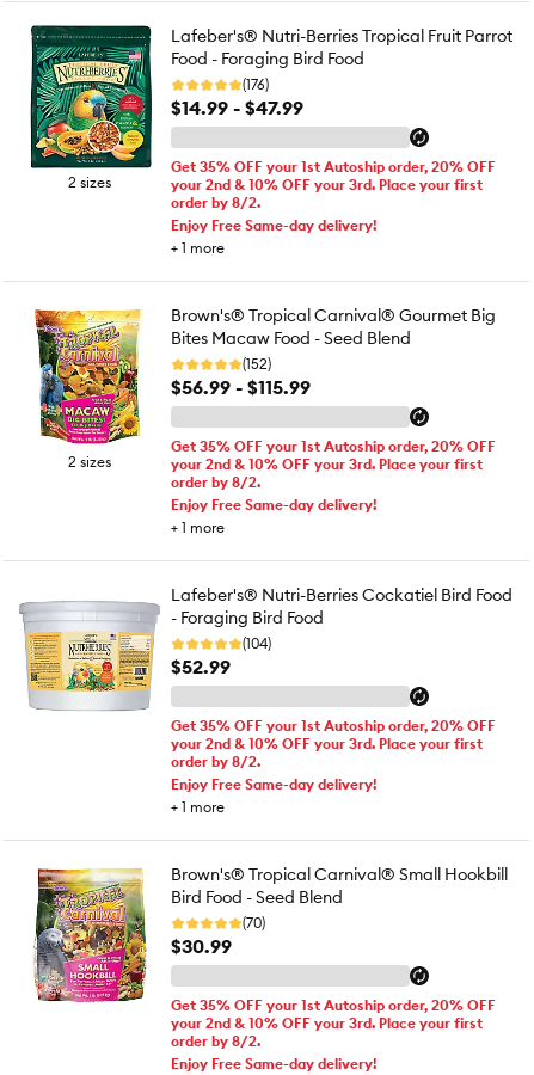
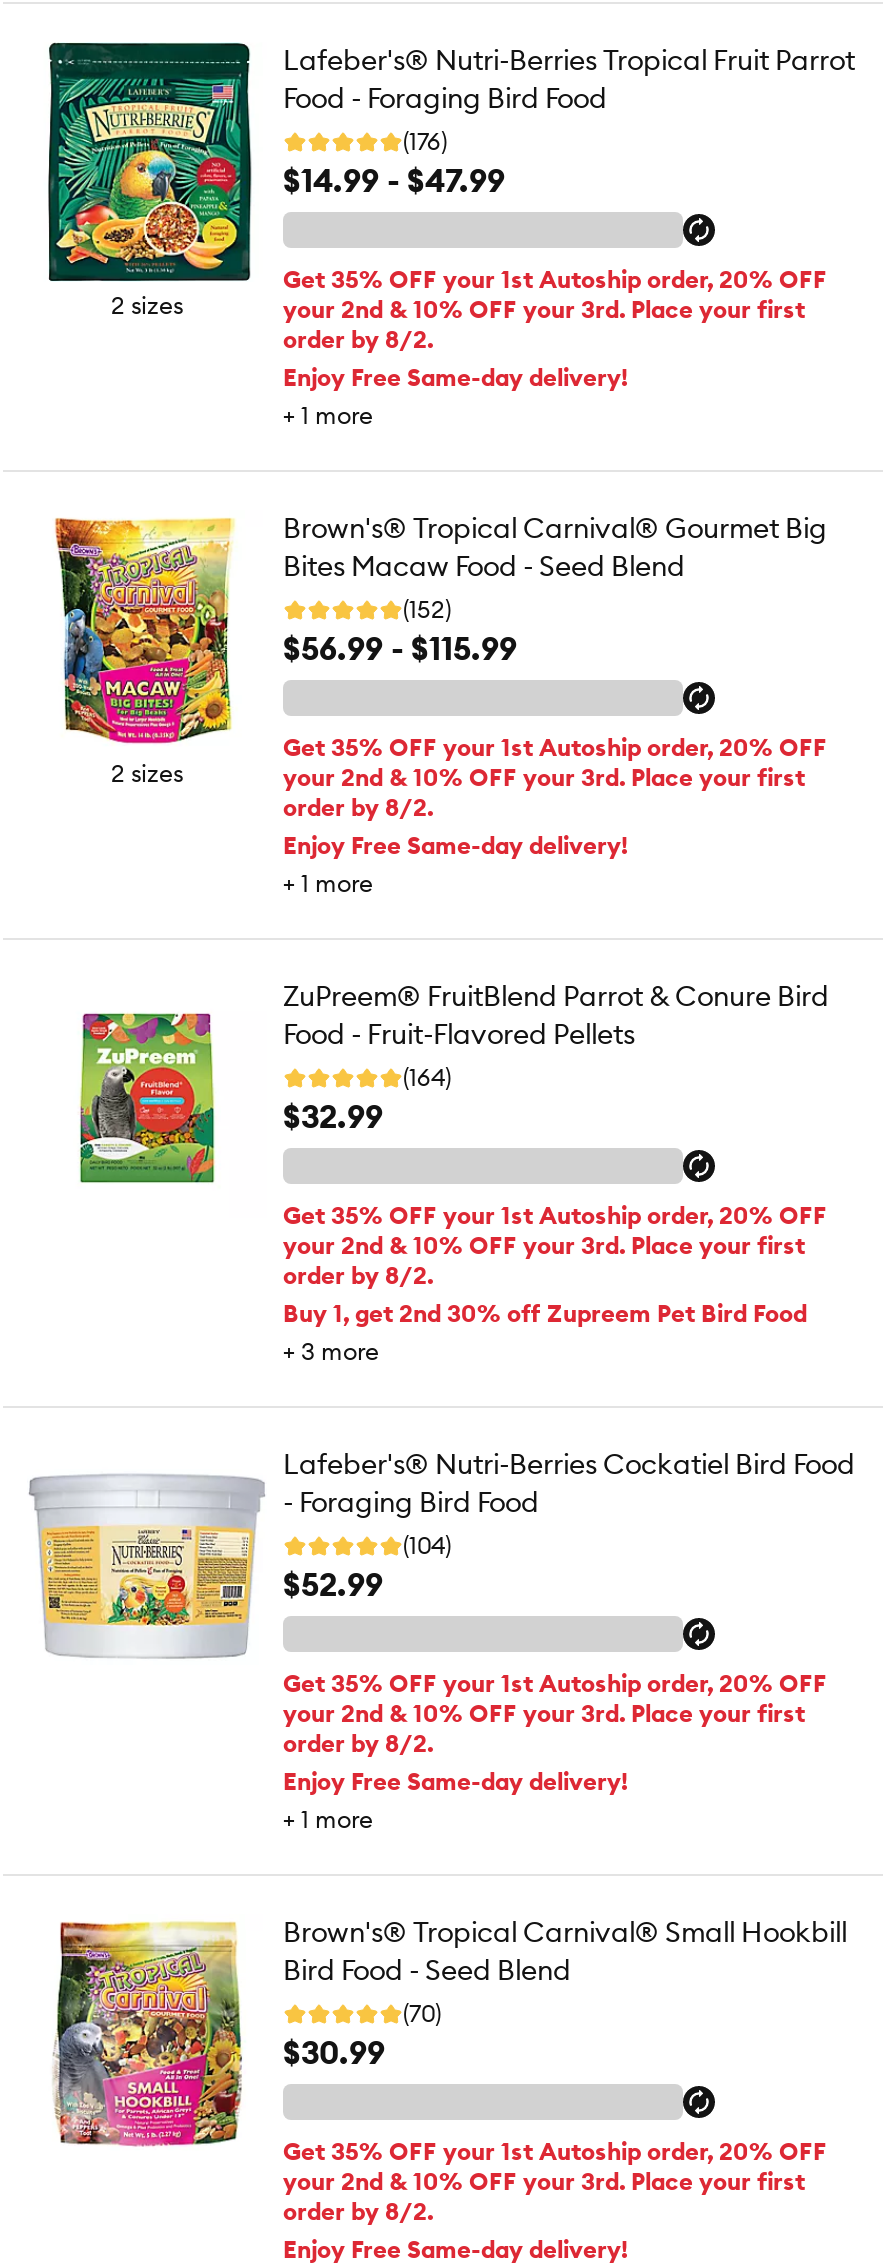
none -> [57,978,829,1366] [image] | ZuPreem® FruitBlend Parrot & Conure Bird | Food - Fruit-Flavored Pellets | (164) | $32.99 | Get 35% OFF your 1st Autoship order, 20% OFF | your 2nd & 10% OFF your 3rd. Place your first | order by 8/2. | Buy 1, get 2nd 30% off Zupreem Pet Bird Food | + 3 more

